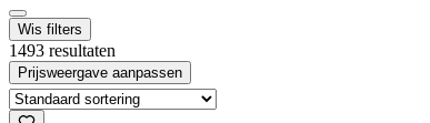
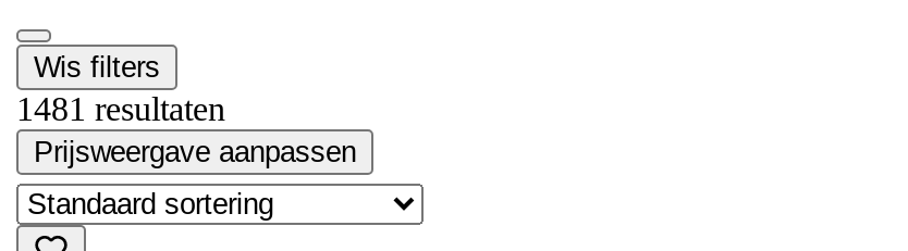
[9,41,116,60] 1493 resultaten -> [16,91,225,128] 1481 resultaten

